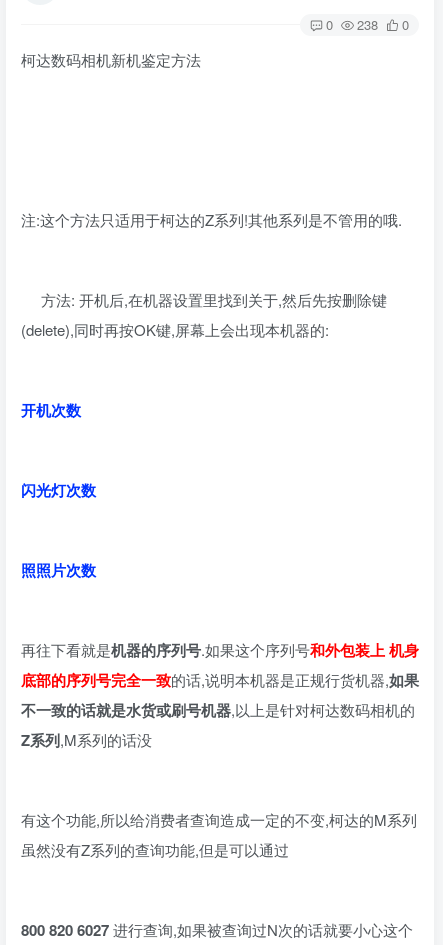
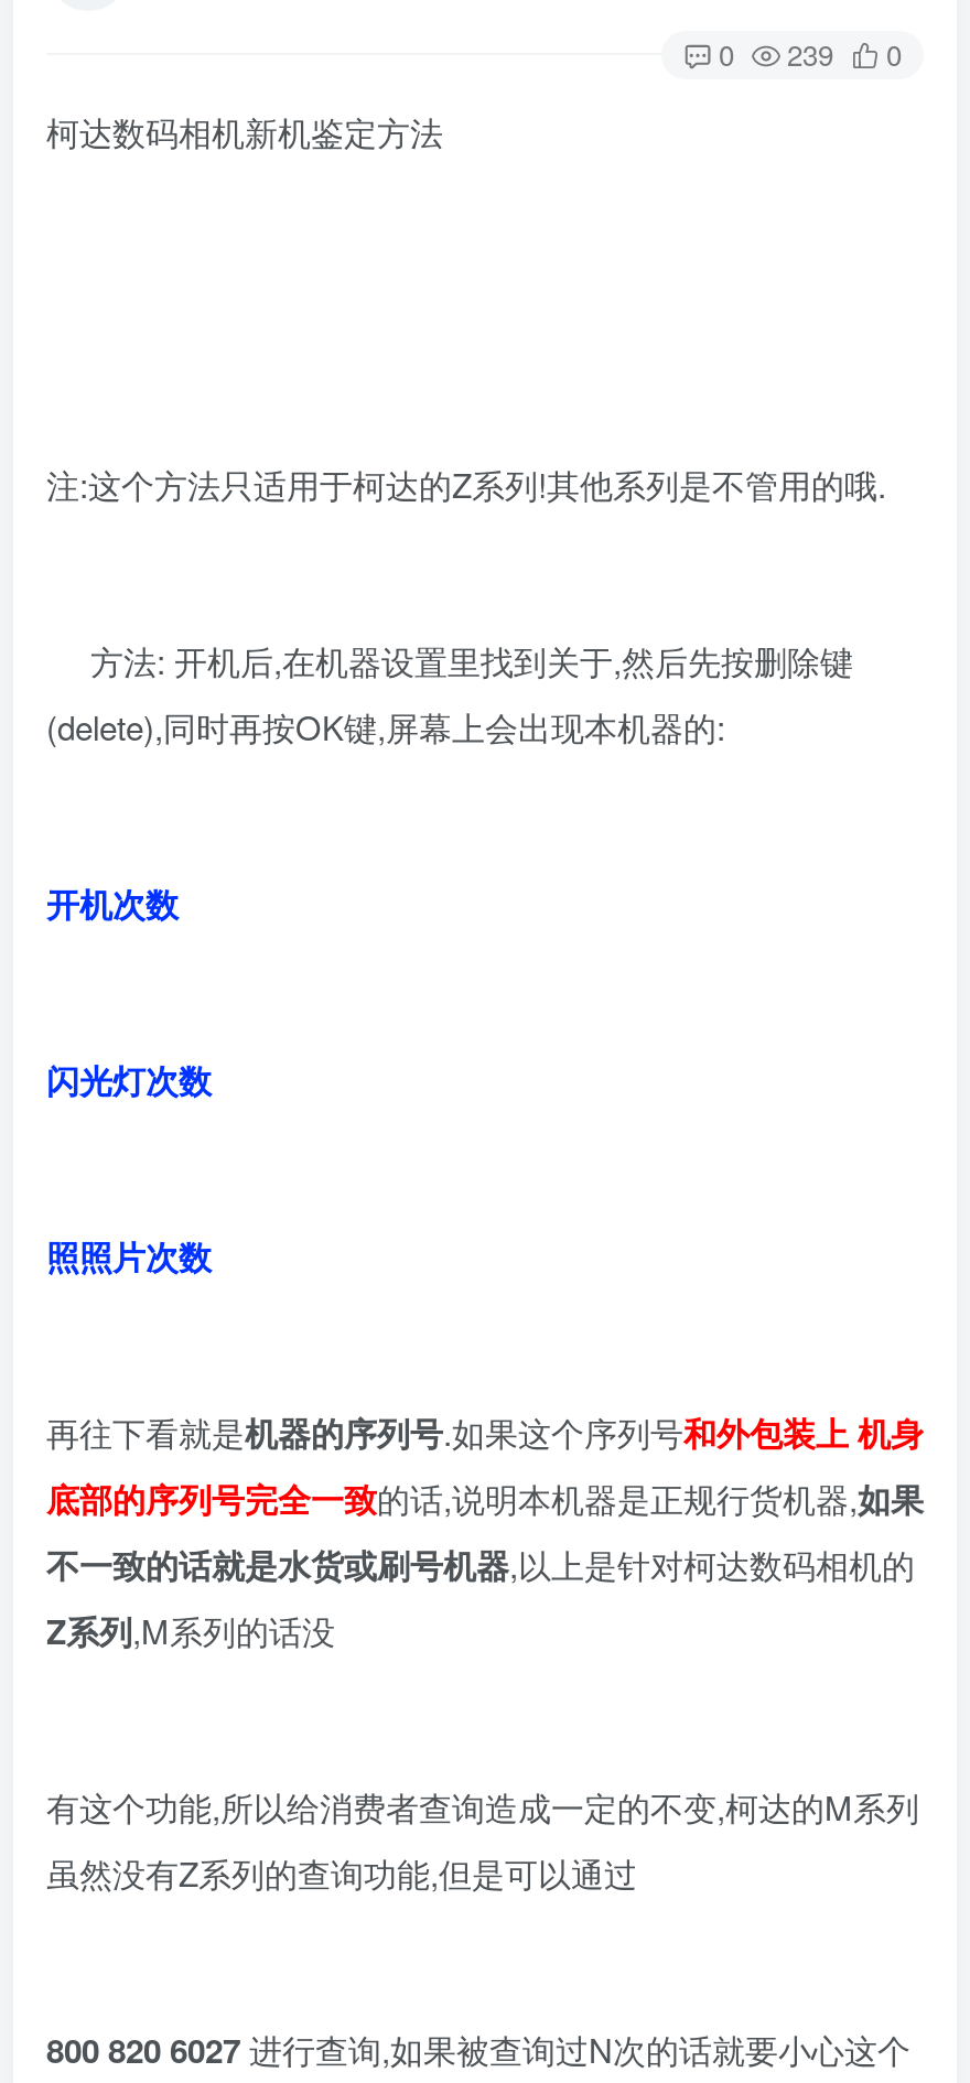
[326,15,409,34] 0 238 0 -> [719,33,902,75] 0 239 0

